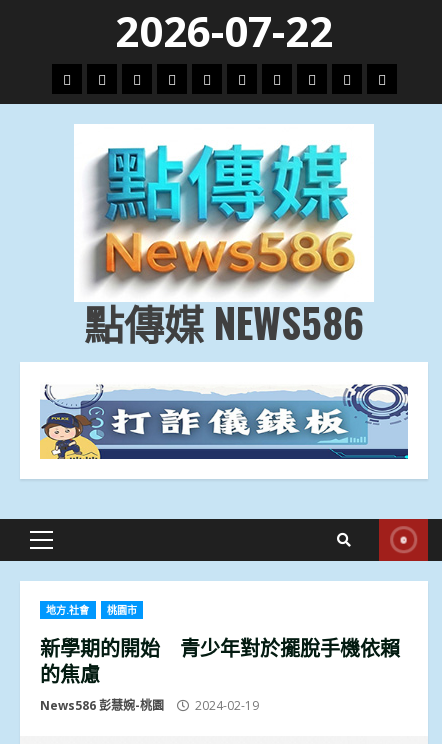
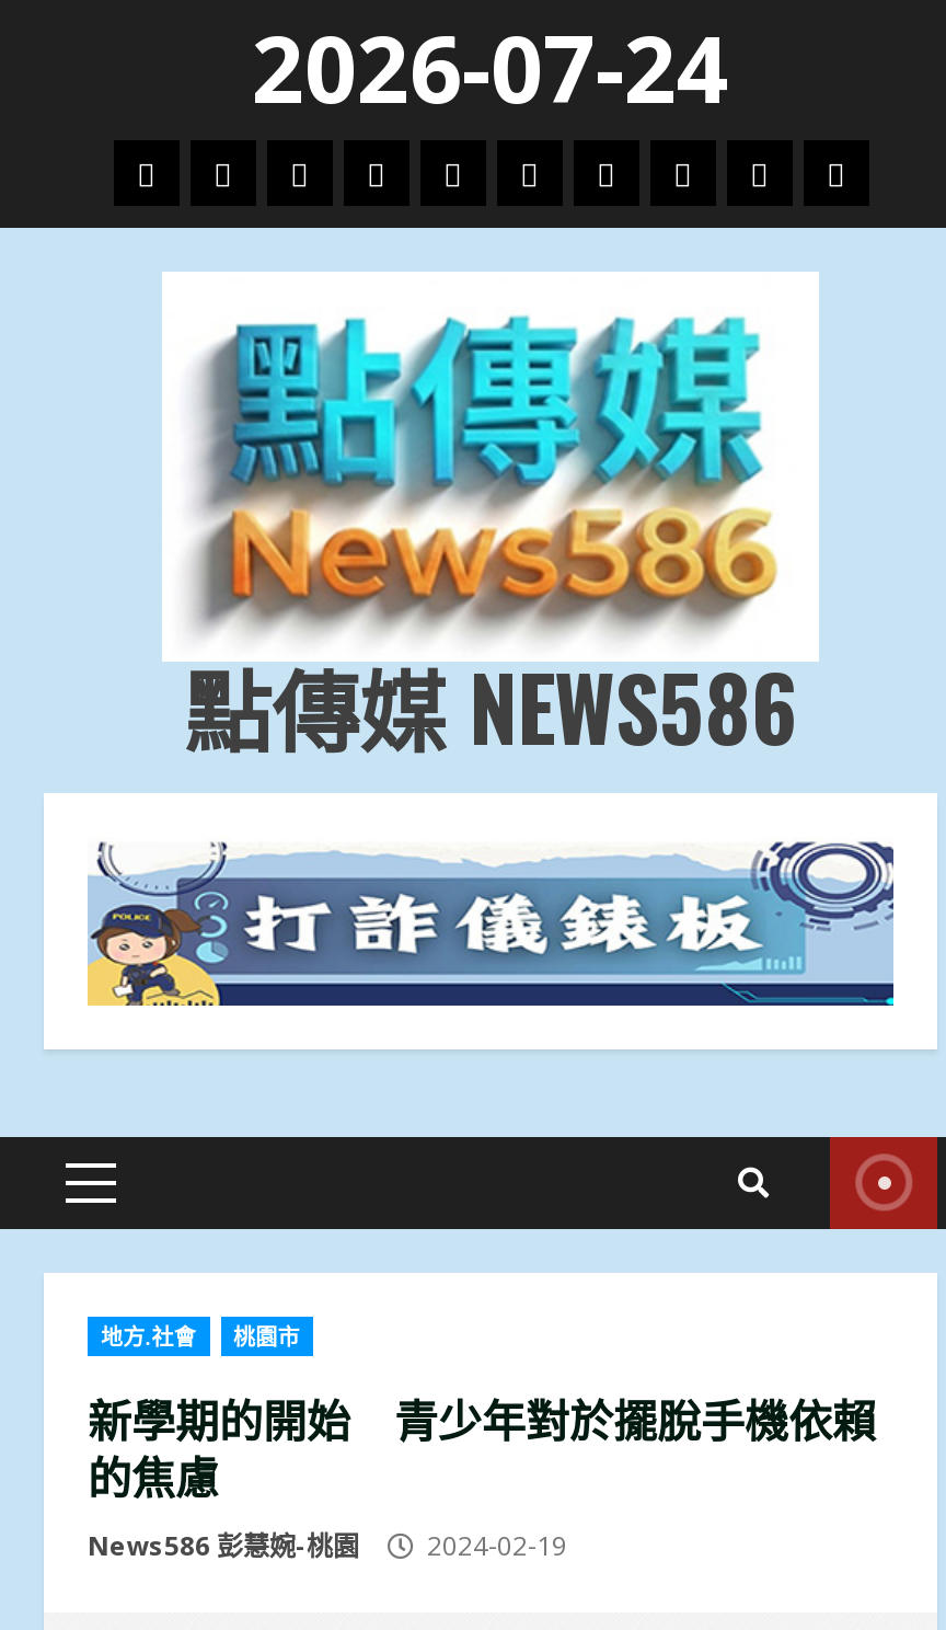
[115,2,333,59] 2026-07-22 -> [252,4,729,129] 2026-07-24

